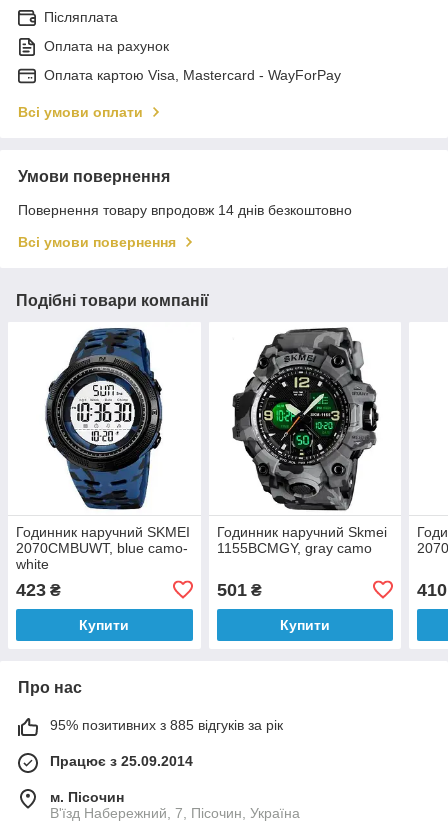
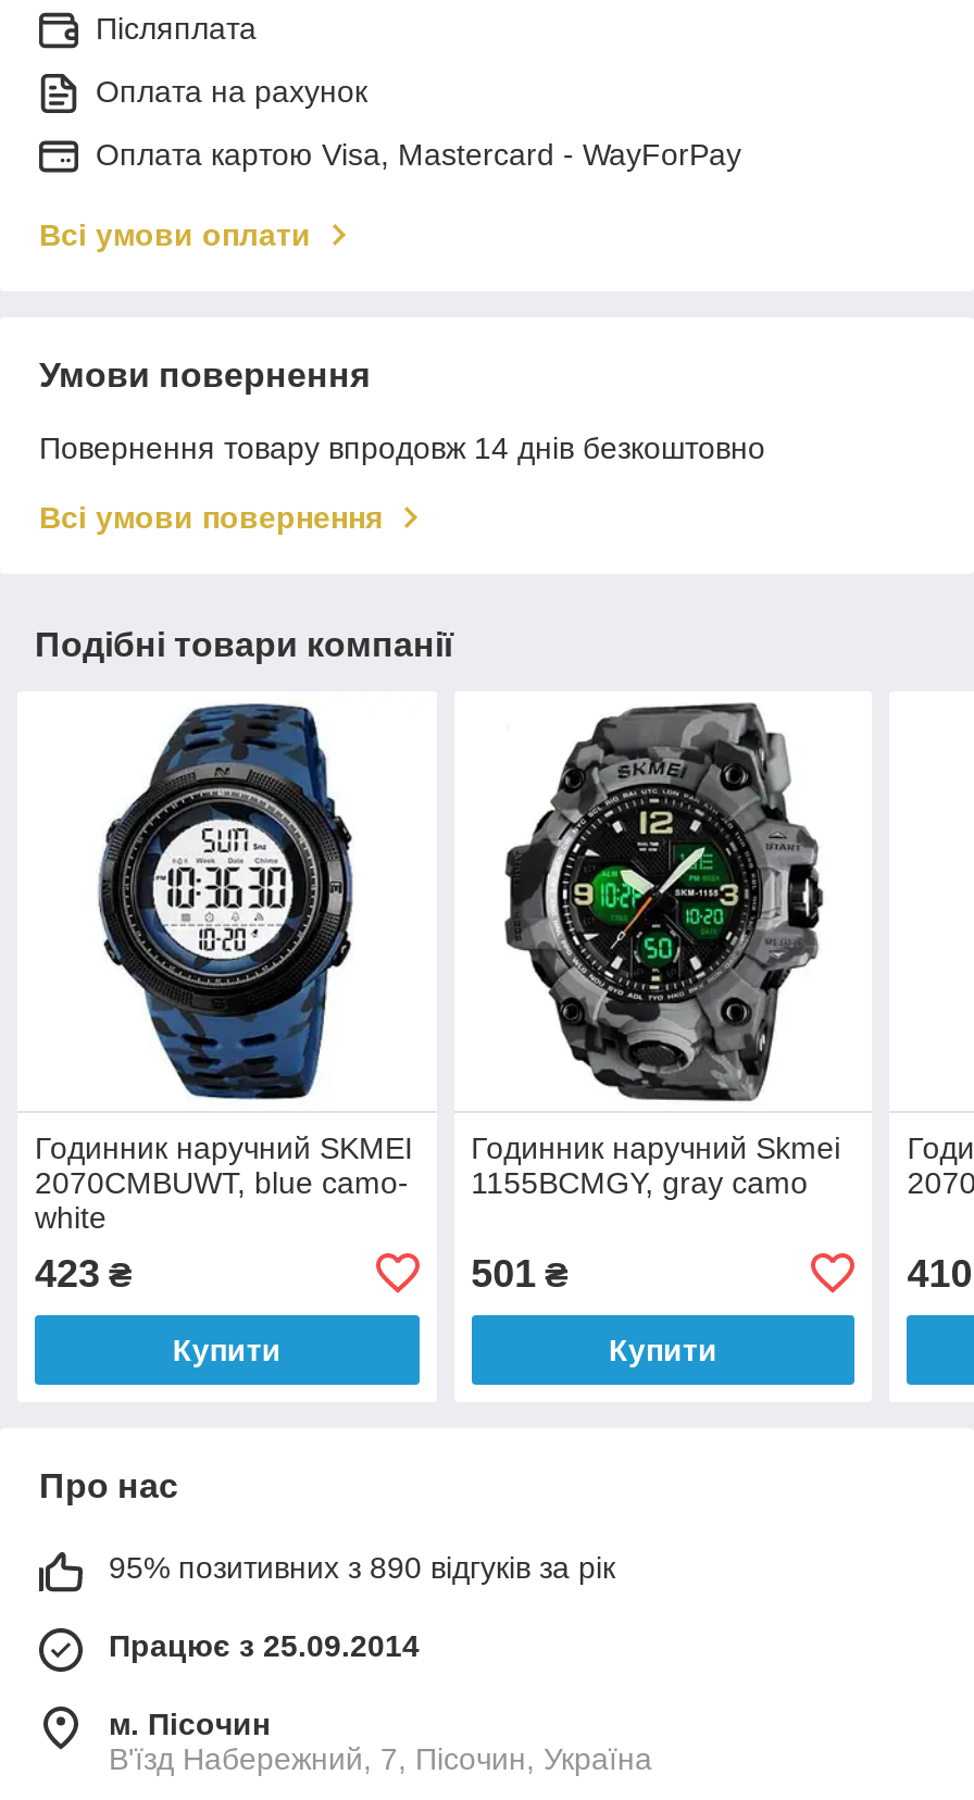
[50,717,283,733] 95% позитивних з 885 відгуків за рік -> [109,1550,615,1584] 95% позитивних з 890 відгуків за рік

